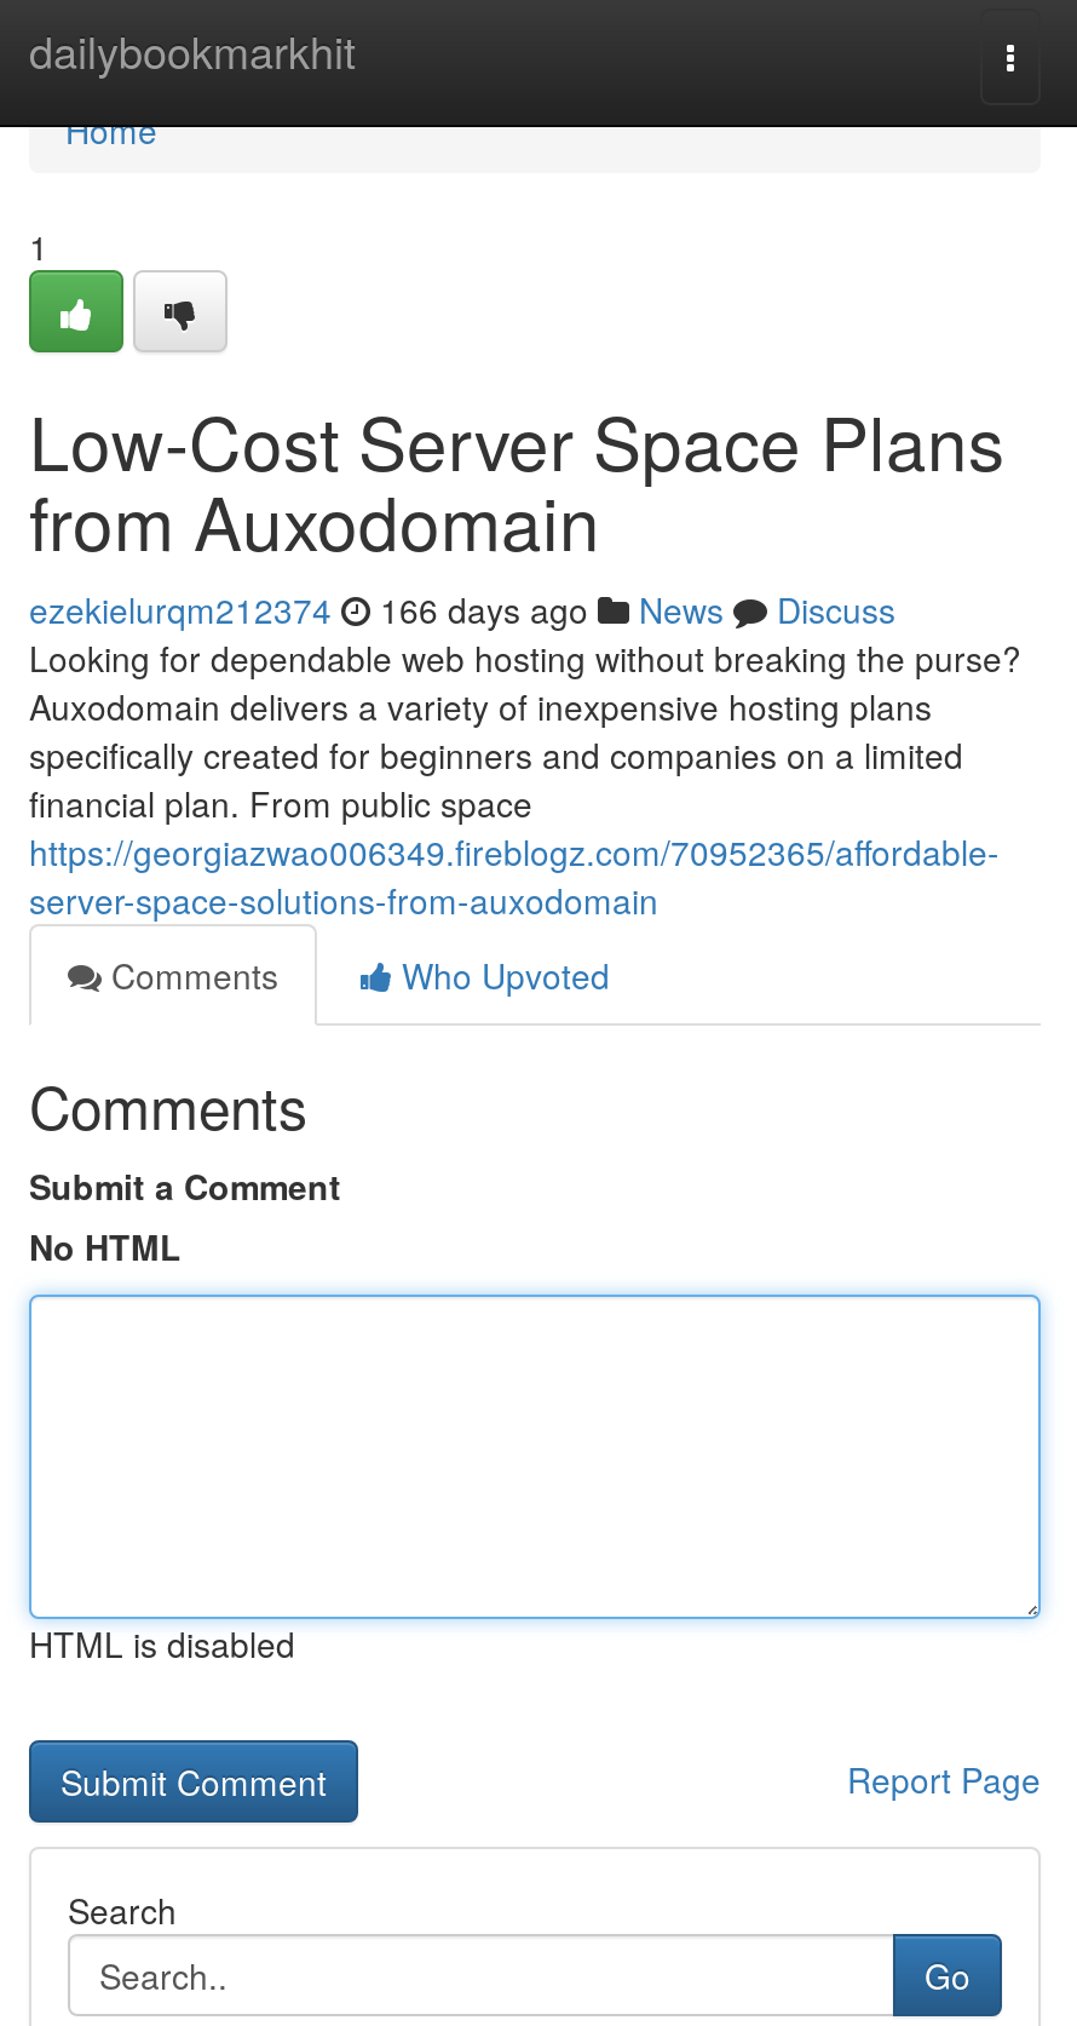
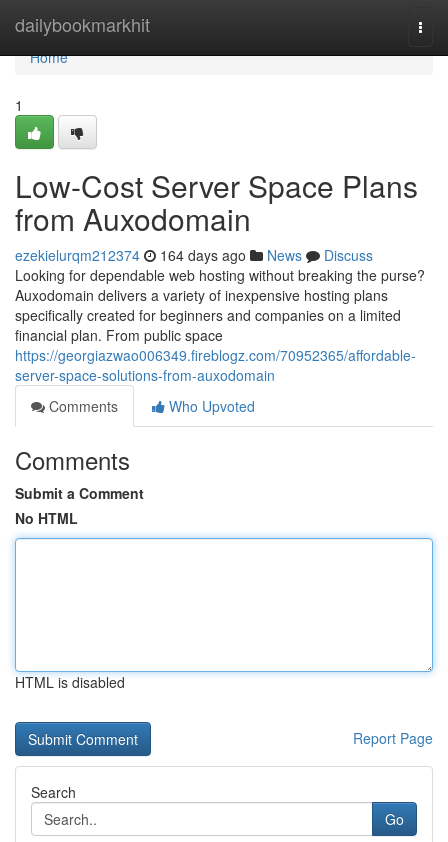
[29,585,895,633] ezekielurqm212374 166 days ago News Discuss -> [15,245,373,265] ezekielurqm212374 164 days ago News Discuss

